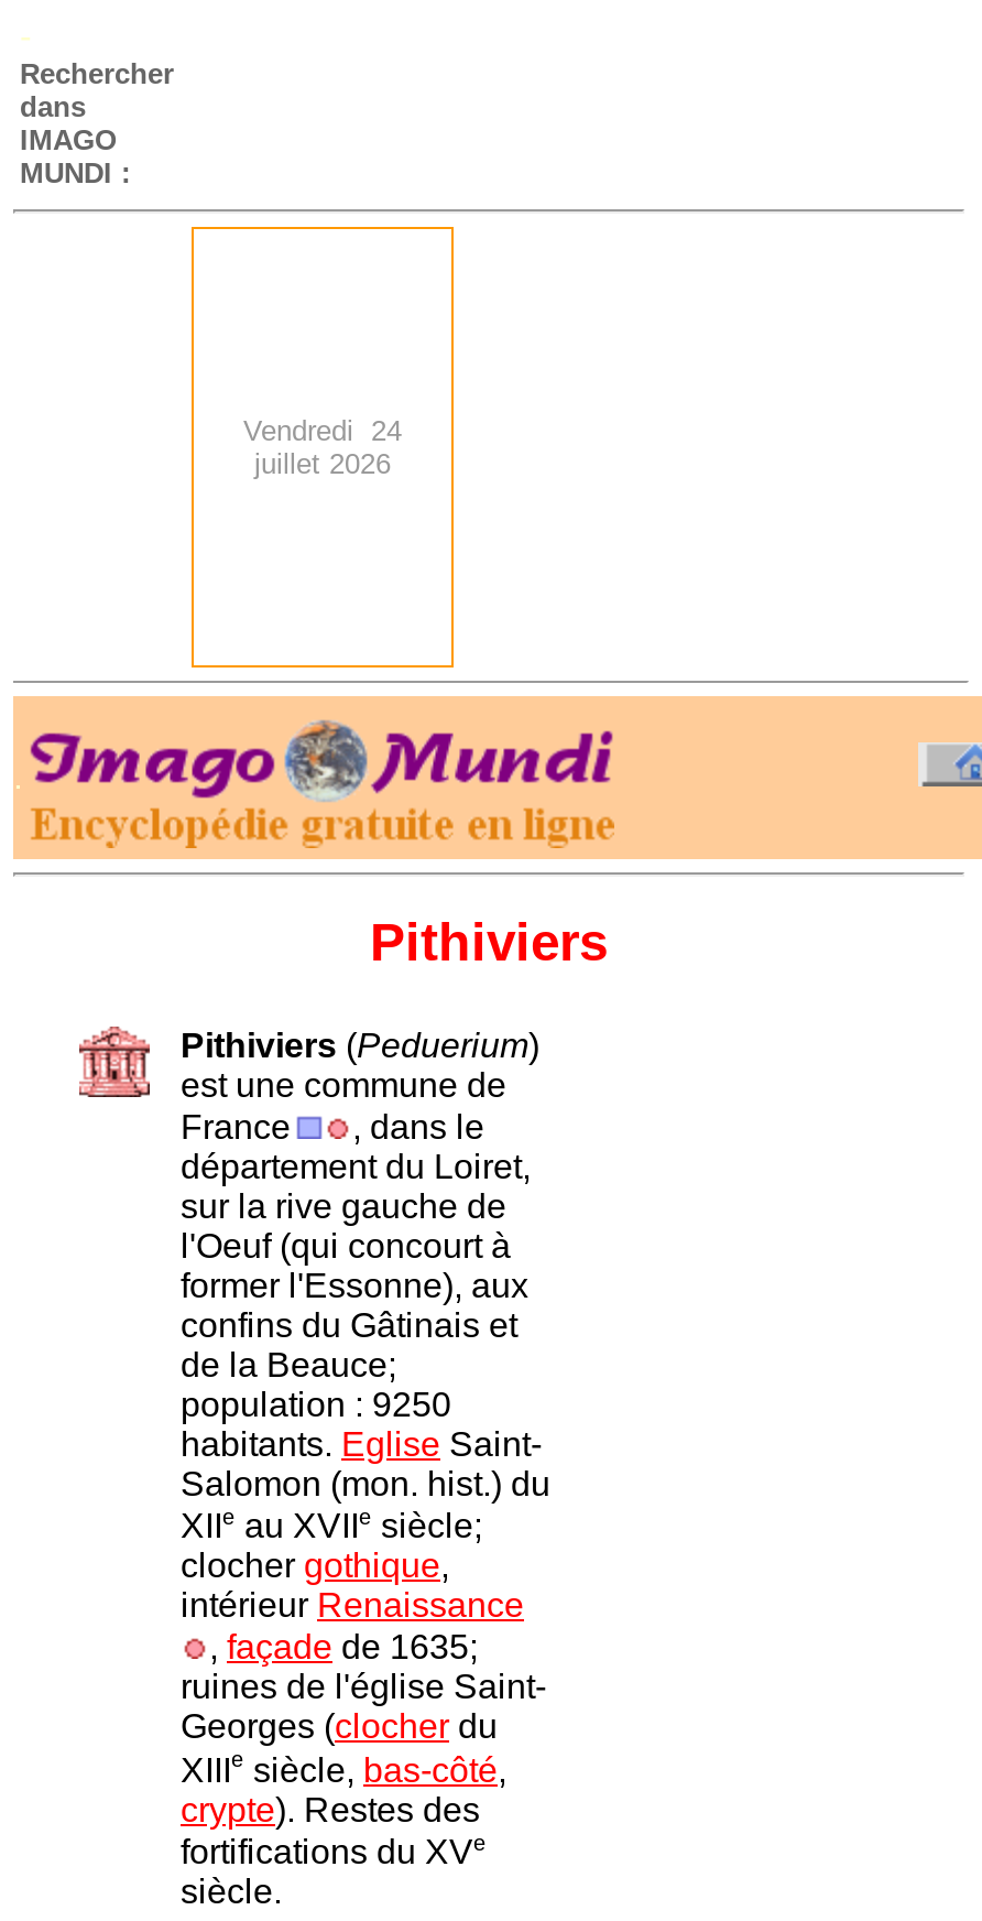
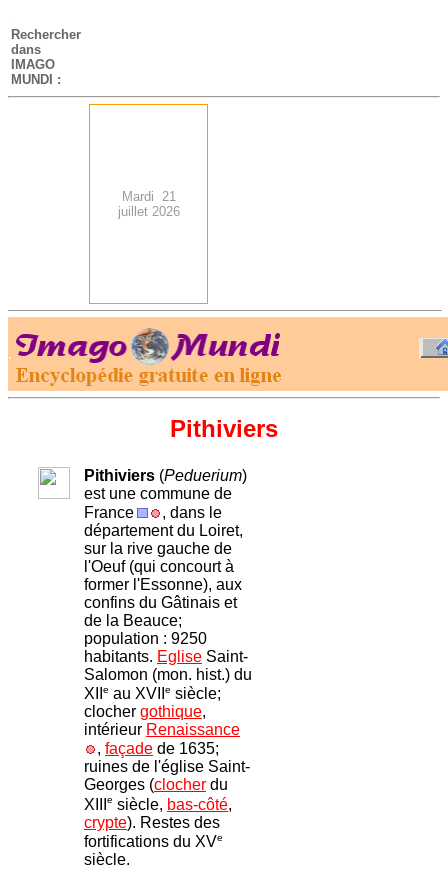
[243,414,402,447] Vendredi 24 -> [121,189,175,204] Mardi 21
[79,1027,152,1099] [image] -> [38,467,70,499] [image]

